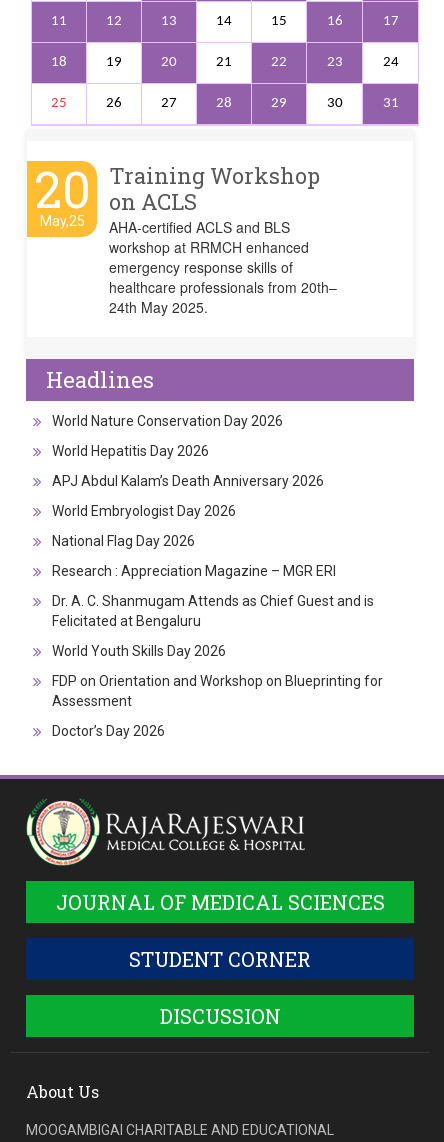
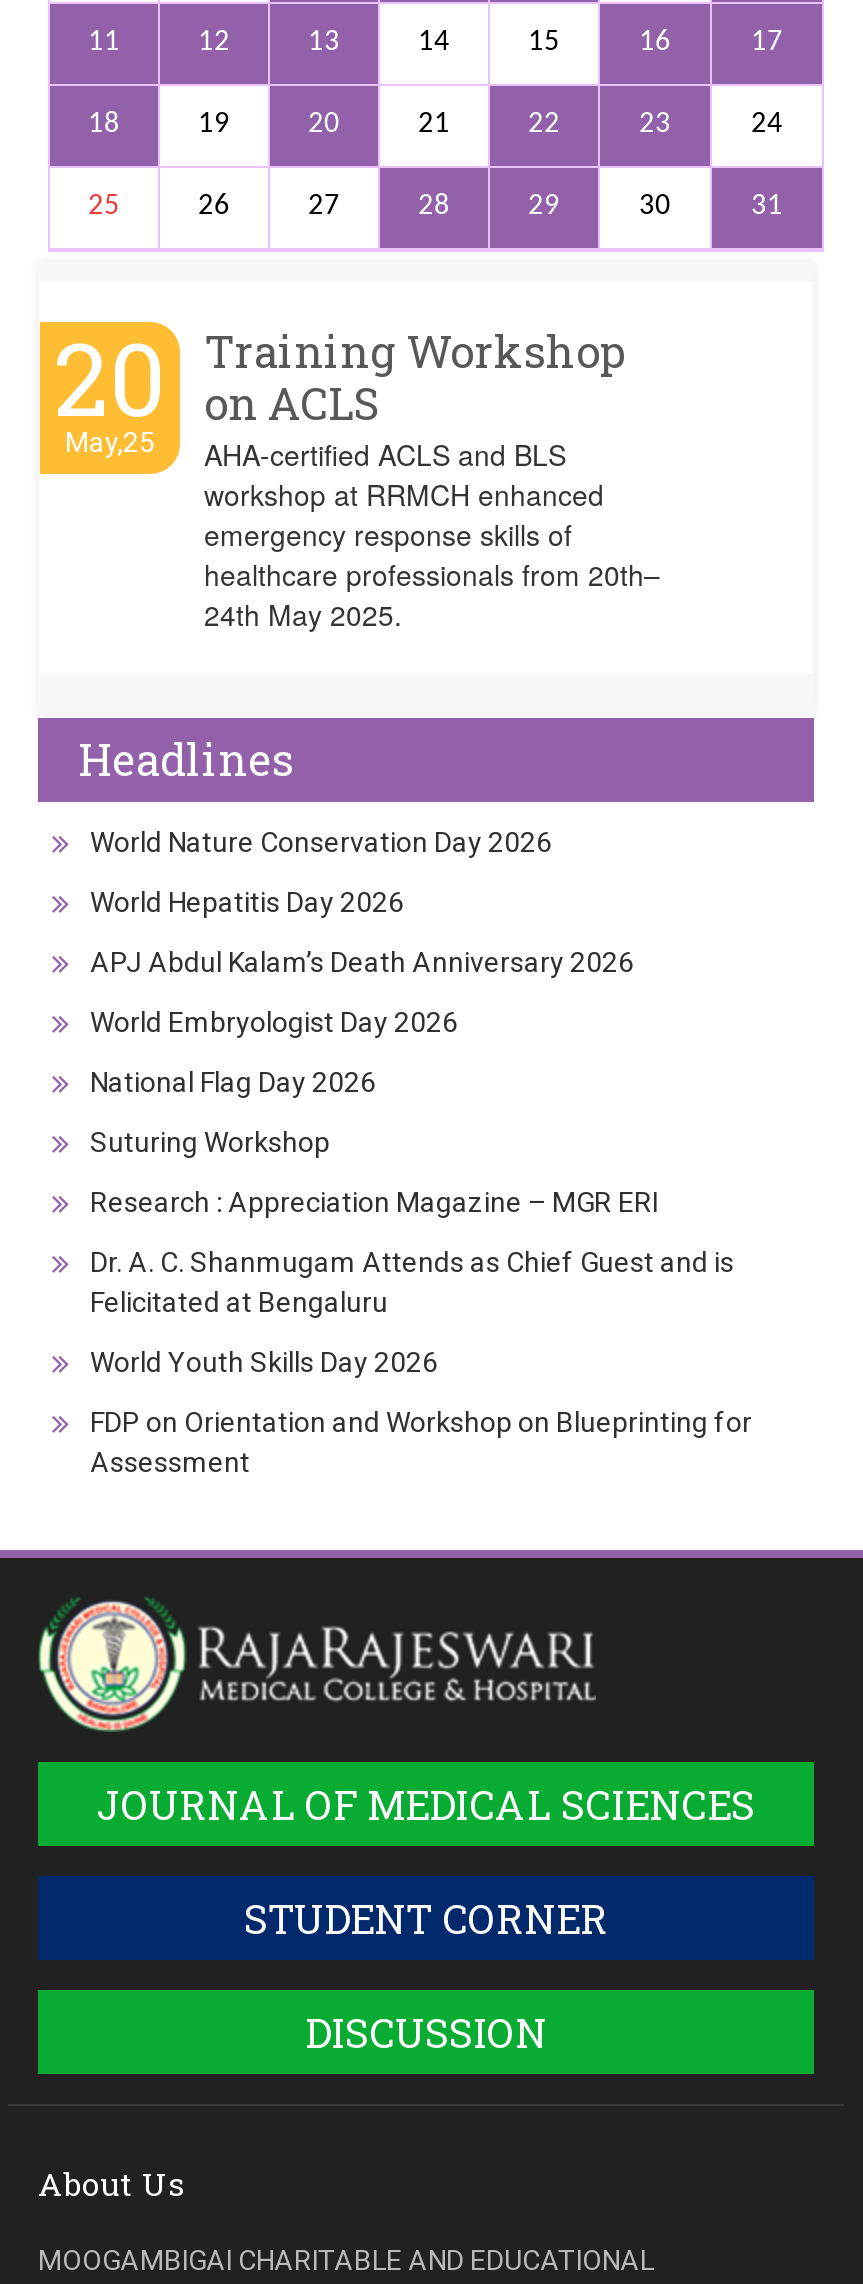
none -> [90,1126,330,1158] Suturing Workshop
moved [52,563,383,709] -> [90,1186,752,1478]: Research : Appreciation Magazine – MGR ERI | Dr. A. C. Shanmugam Attends as Chief Guest and is | Felicitated at Bengaluru | World Youth Skills Day 2026 | FDP on Orientation and Workshop on Blueprinting for | Assessment
[52,723,165,739] Doctor’s Day 2026 -> none

